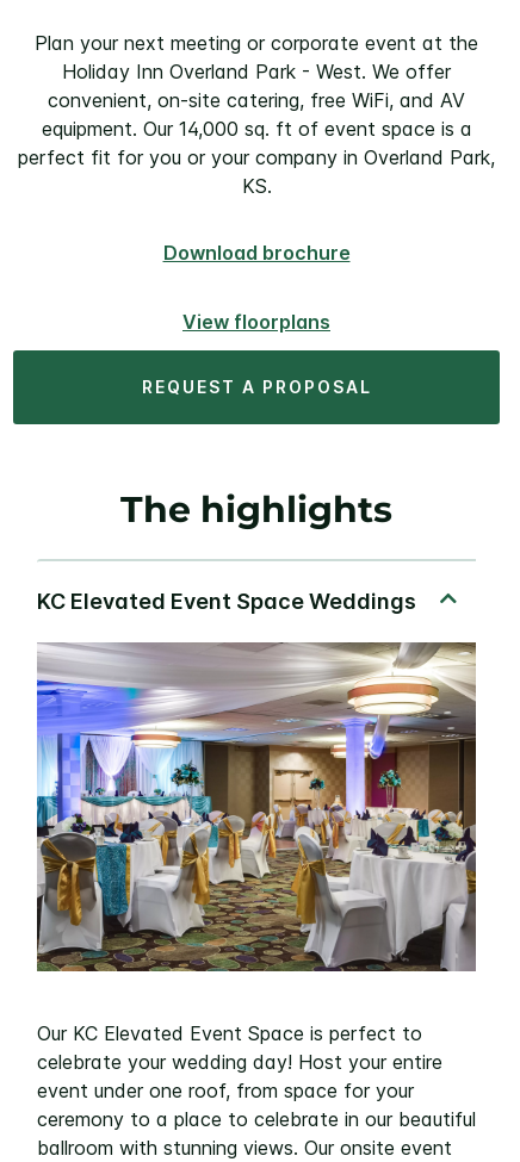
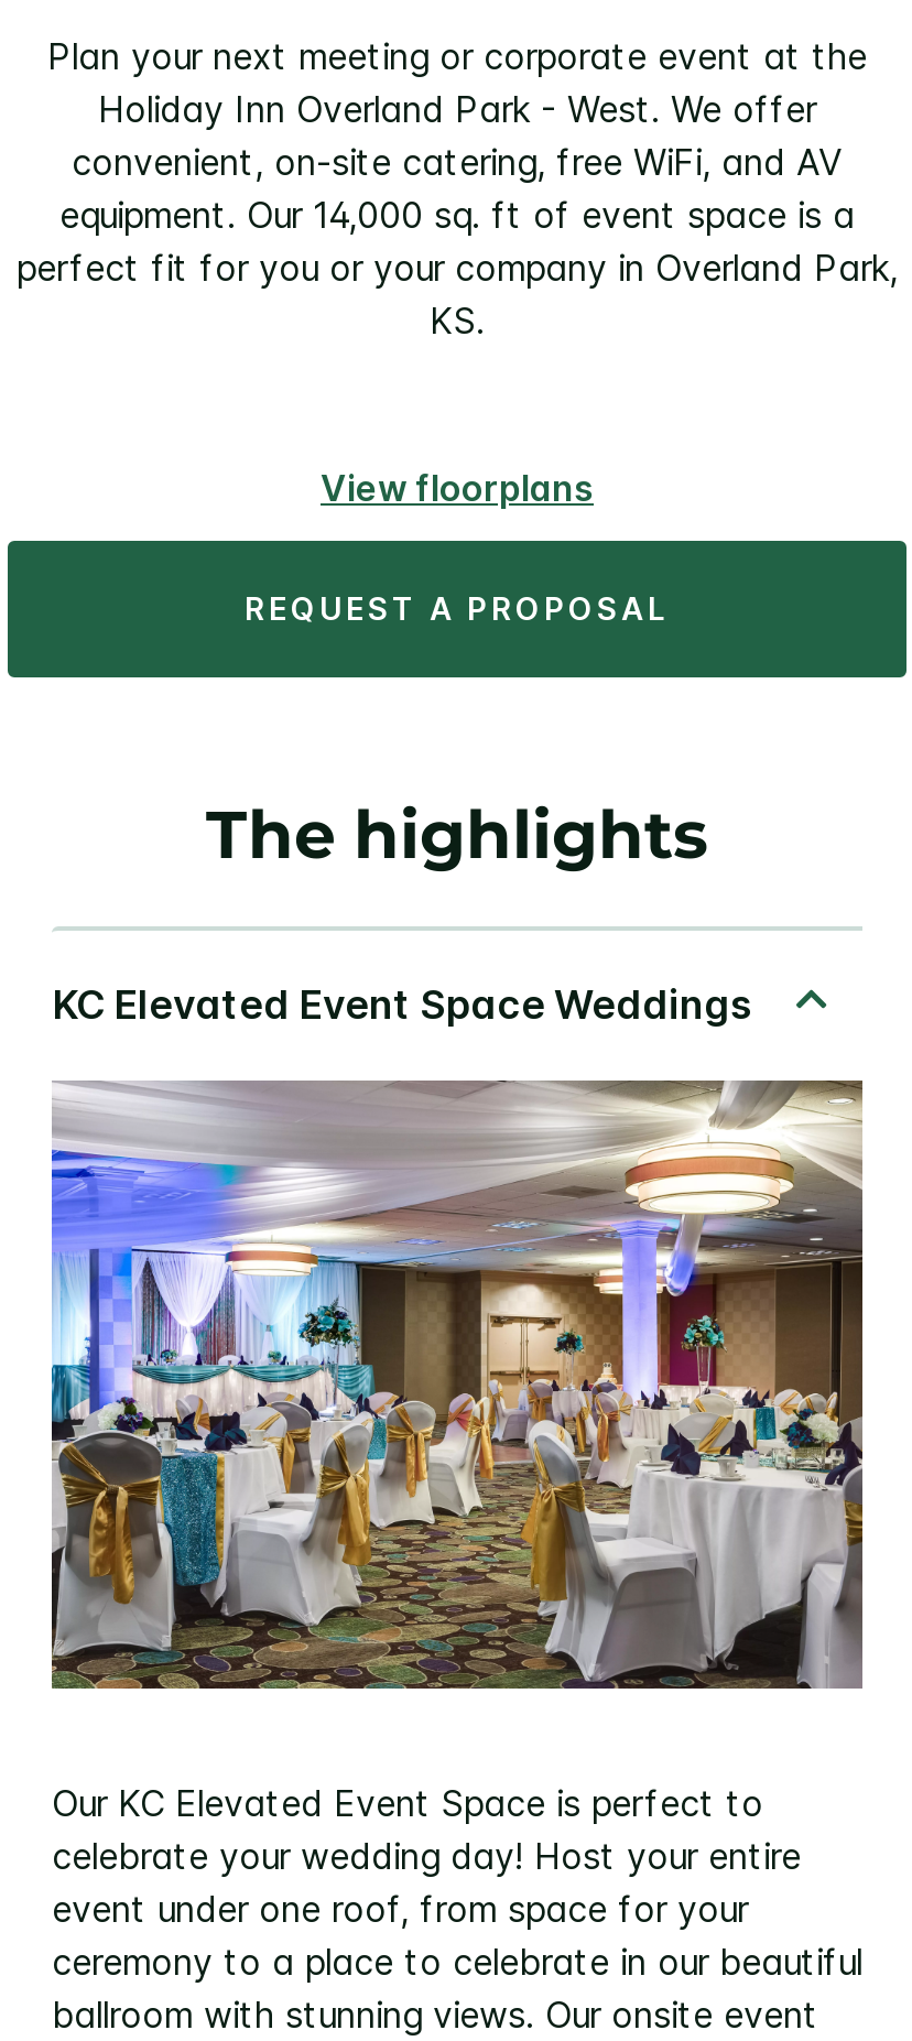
[163,241,350,265] Download brochure -> none

